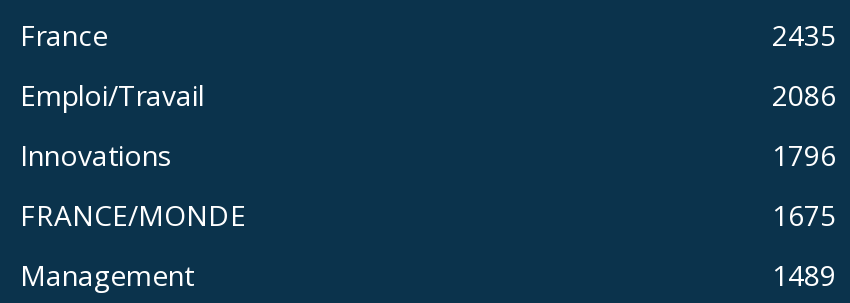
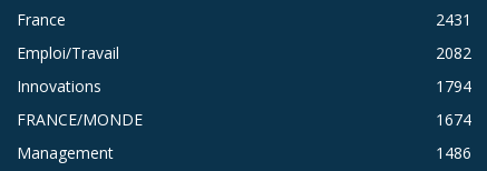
[772,16,836,54] 2435 -> [436,9,471,30] 2431
[772,76,836,114] 2086 -> [436,42,471,63] 2082
[772,136,836,174] 1796 -> [436,75,471,96] 1794
[772,196,836,234] 1675 -> [436,109,471,130] 1674
[772,256,836,294] 1489 -> [436,142,471,163] 1486

